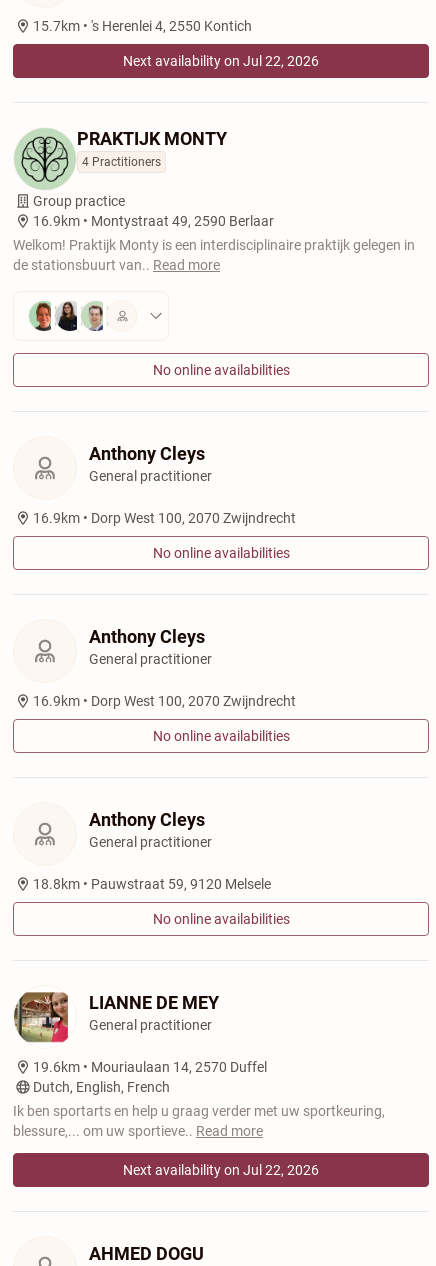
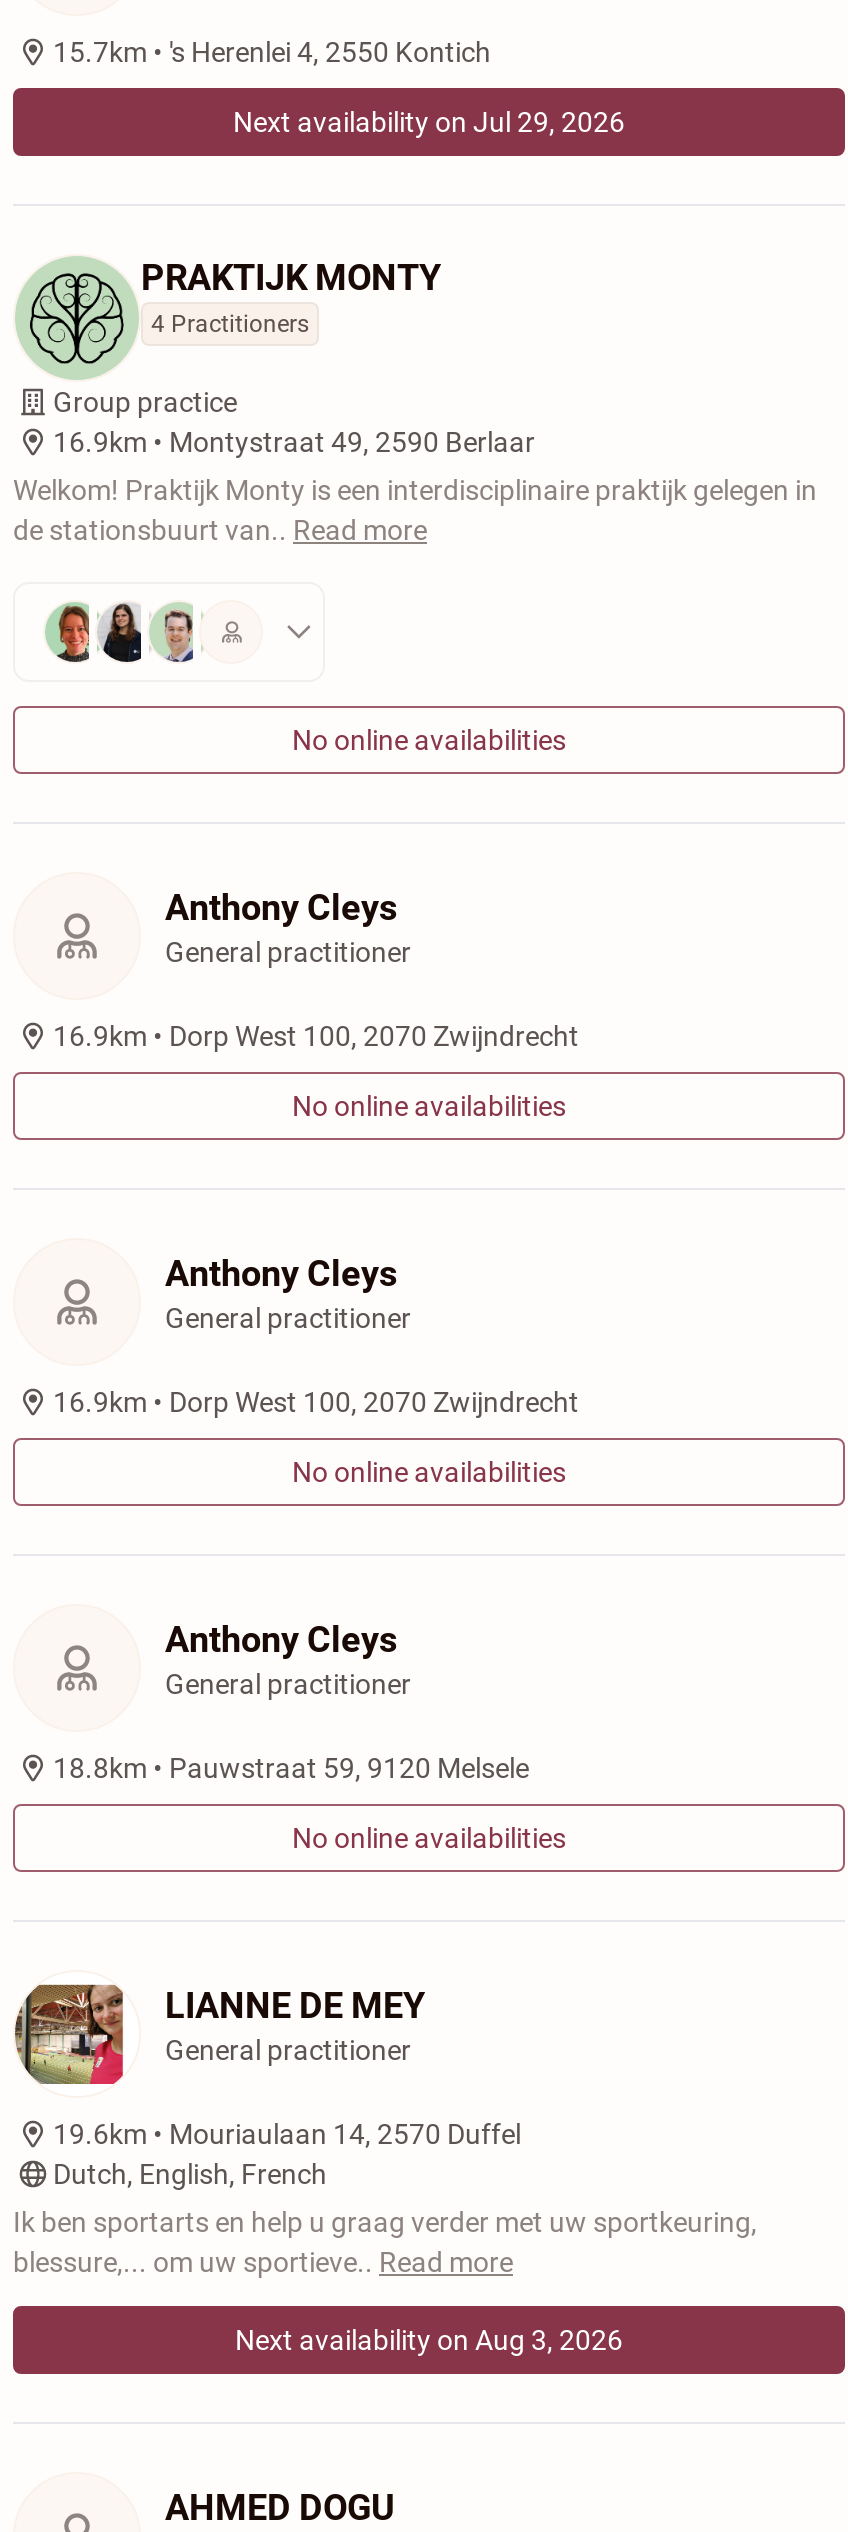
[123,53,319,69] Next availability on Jul 22, 2026 -> [233,106,625,138] Next availability on Jul 29, 2026
[123,1162,319,1178] Next availability on Jul 22, 2026 -> [235,2324,623,2356] Next availability on Aug 3, 2026

